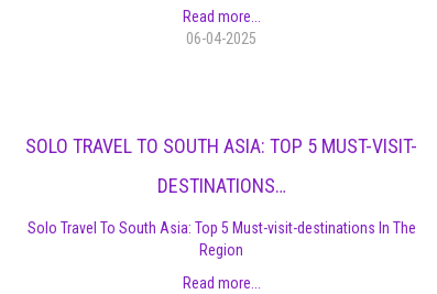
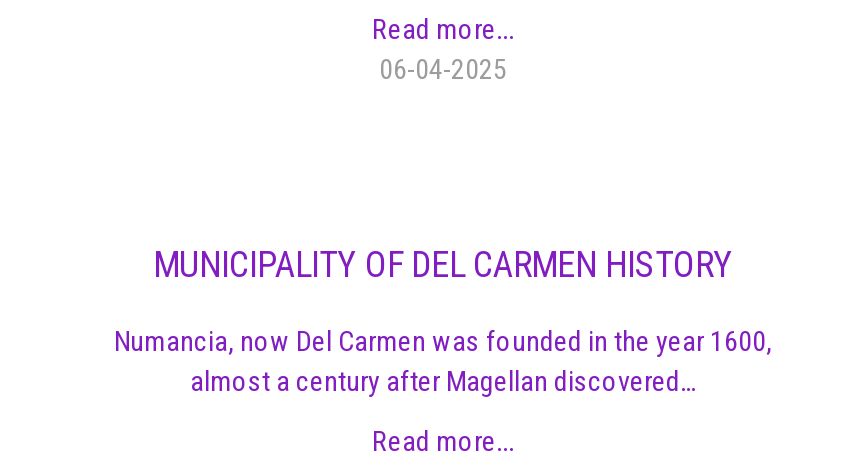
[25,134,417,259] SOLO TRAVEL TO SOUTH ASIA: TOP 5 MUST-VISIT- | DESTINATIONS… | Solo Travel To South Asia: Top 5 Must-visit-destinations In The | Region -> [114,243,772,397] MUNICIPALITY OF DEL CARMEN HISTORY | Numancia, now Del Carmen was founded in the year 1600, | almost a century after Magellan discovered…

